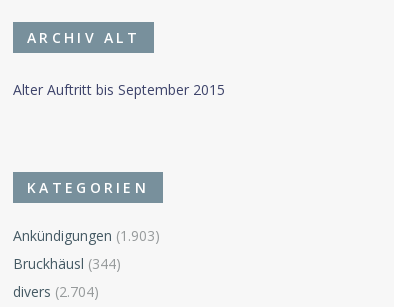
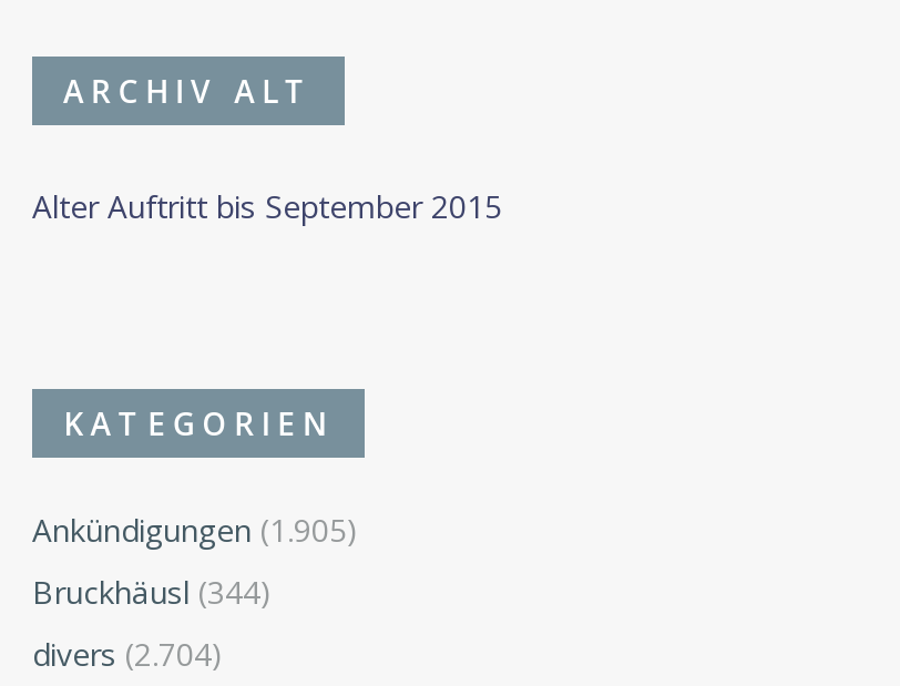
[13,226,160,245] Ankündigungen (1.903) -> [32,509,358,551] Ankündigungen (1.905)

